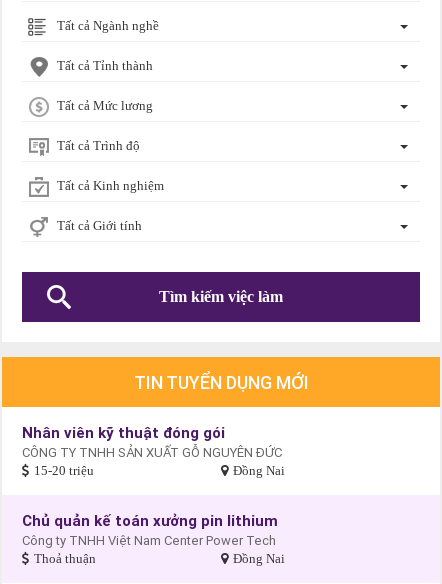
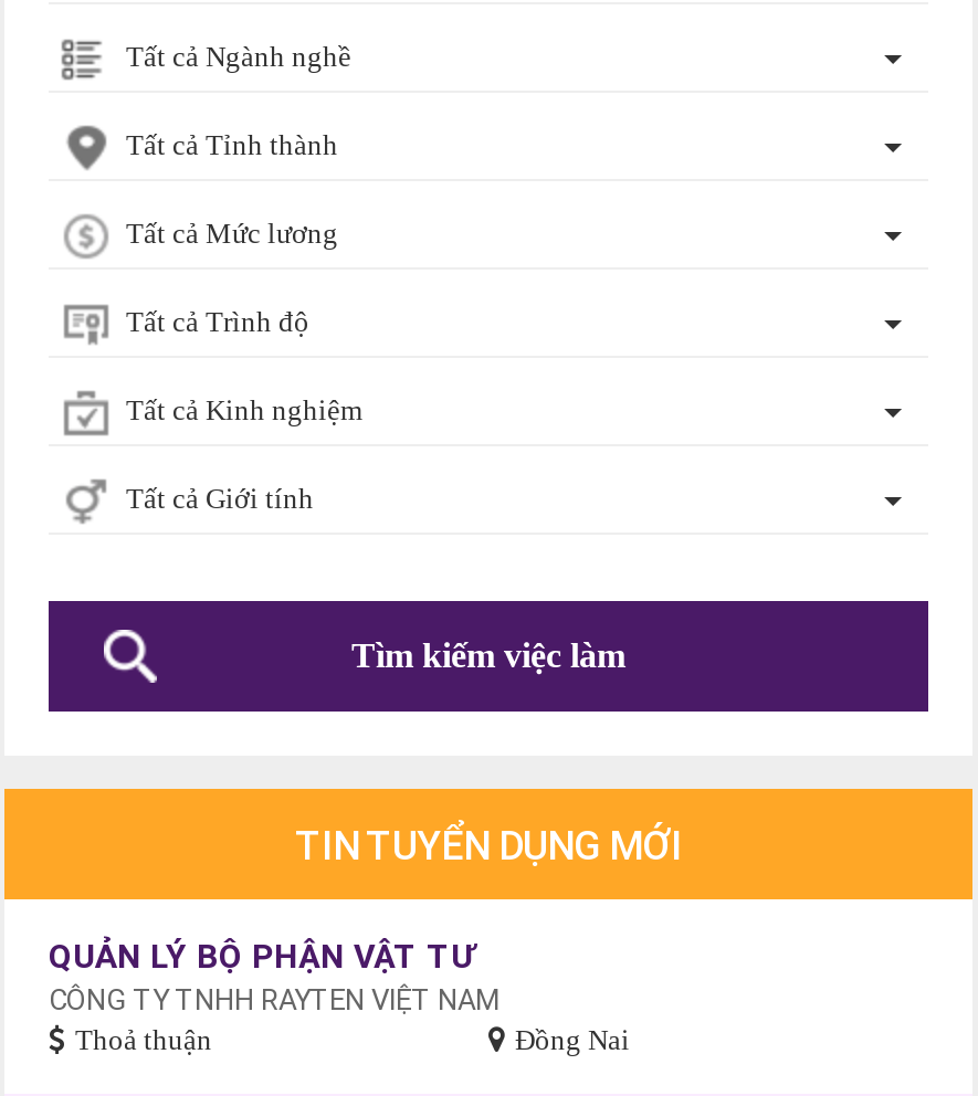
[22,423,285,549] Nhân viên kỹ thuật đóng gói | CÔNG TY TNHH SẢN XUẤT GỖ NGUYÊN ĐỨC | 15-20 triệu | Đồng Nai | Chủ quản kế toán xưởng pin lithium | Công ty TNHH Việt Nam Center Power Tech -> [49,935,499,1019] QUẢN LÝ BỘ PHẬN VẬT TƯ | CÔNG TY TNHH RAYTEN VIỆT NAM

